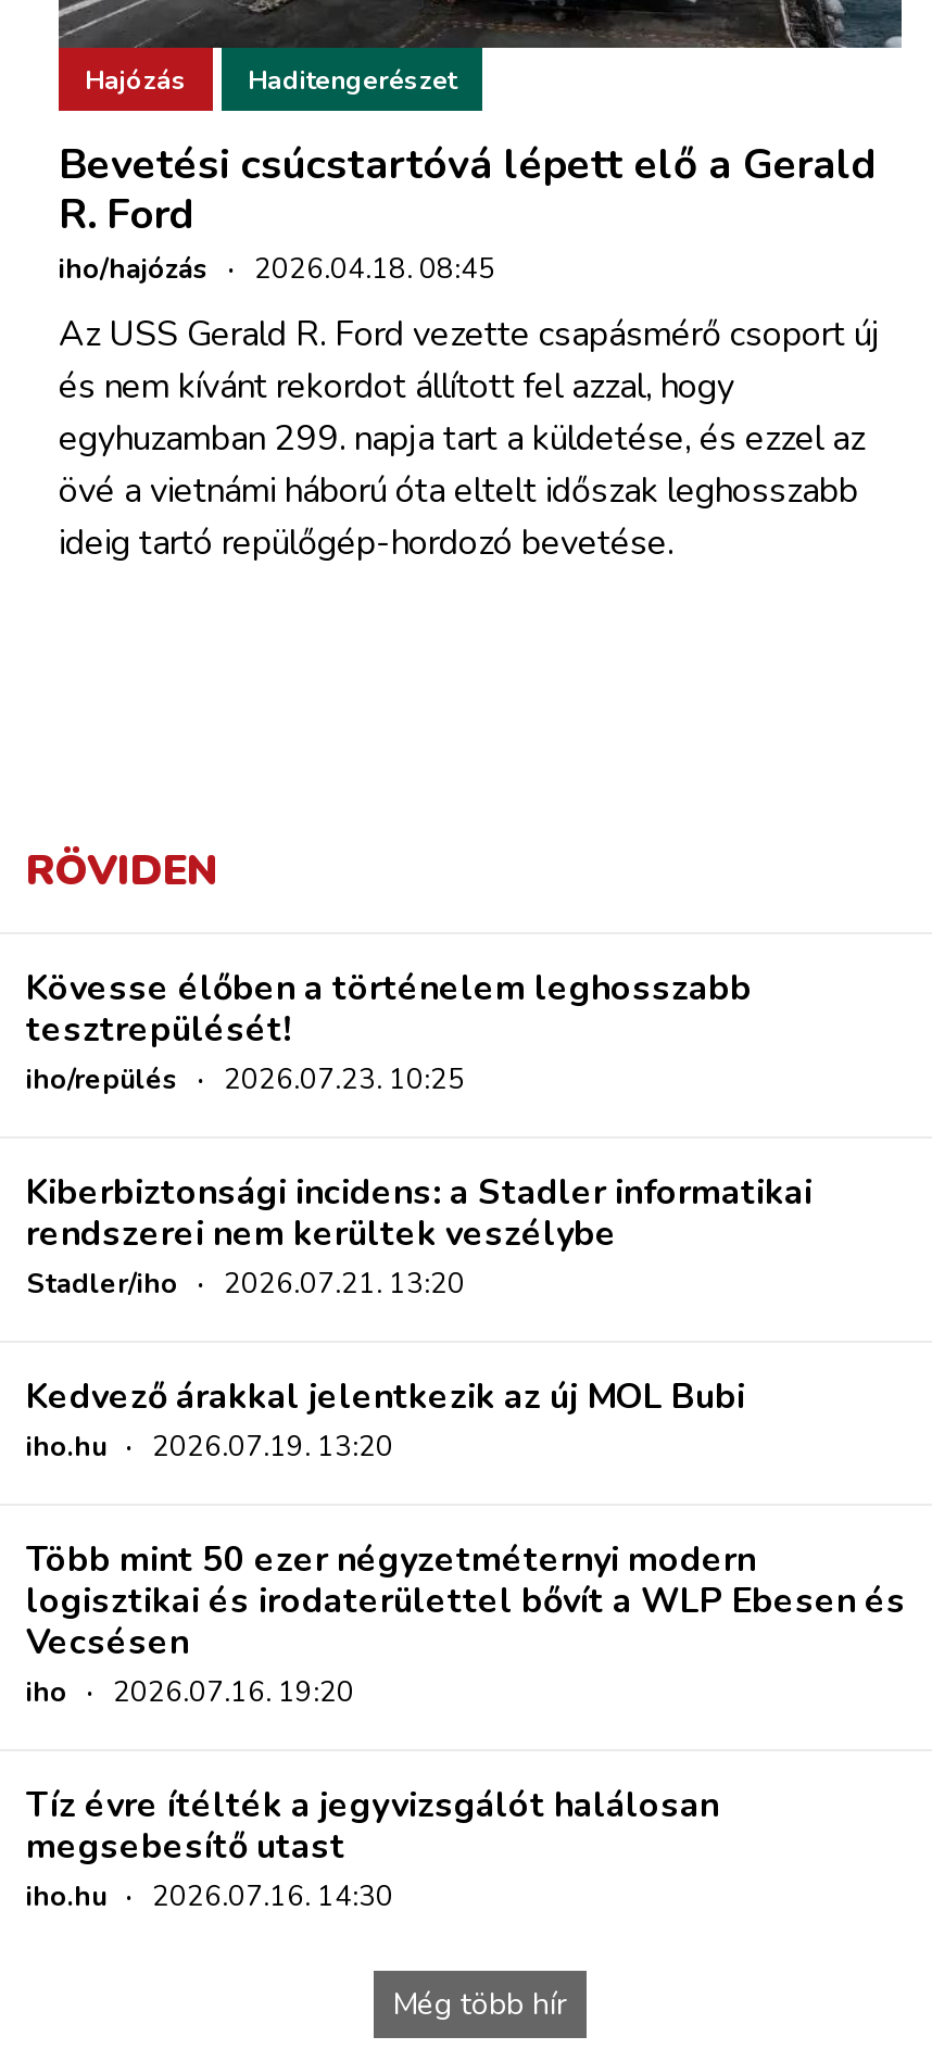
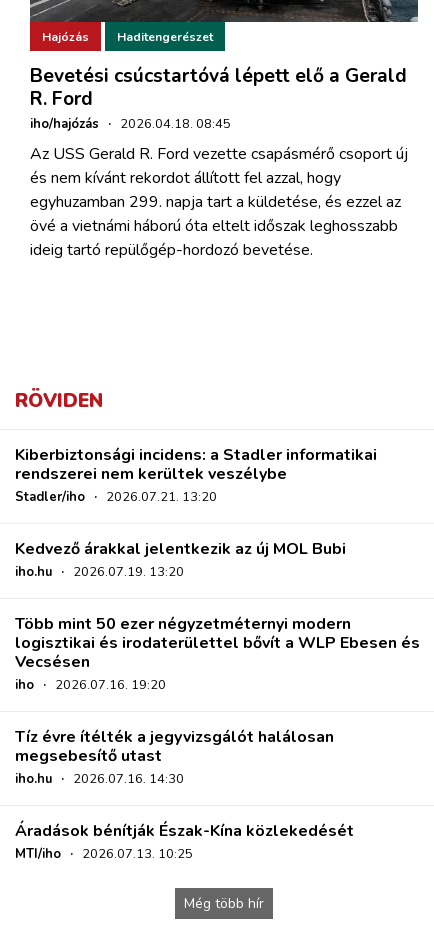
[26,965,752,1100] Kövesse élőben a történelem leghosszabb | tesztrepülését! | iho/repülés · 2026.07.23. 10:25 -> none
moved [26,1169,906,1917] -> [15,444,420,788]: Kiberbiztonsági incidens: a Stadler informatikai | rendszerei nem kerültek veszélybe | Stadler/iho · 2026.07.21. 13:20 | ... | megsebesítő utast | iho.hu · 2026.07.16. 14:30
none -> [15,820,354,863] Áradások bénítják Észak-Kína közlekedését | MTI/iho · 2026.07.13. 10:25

